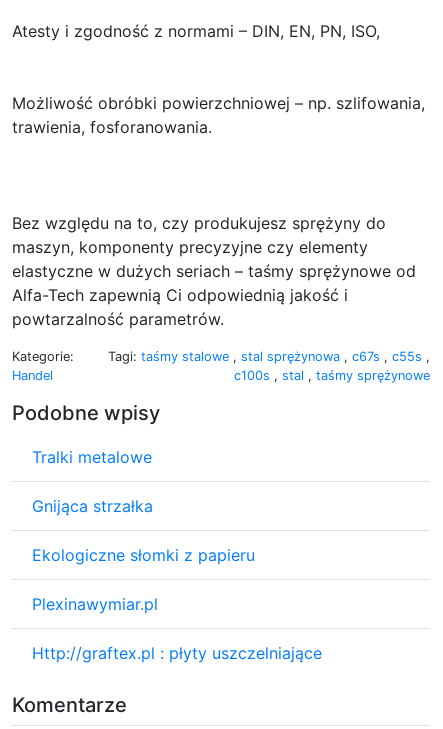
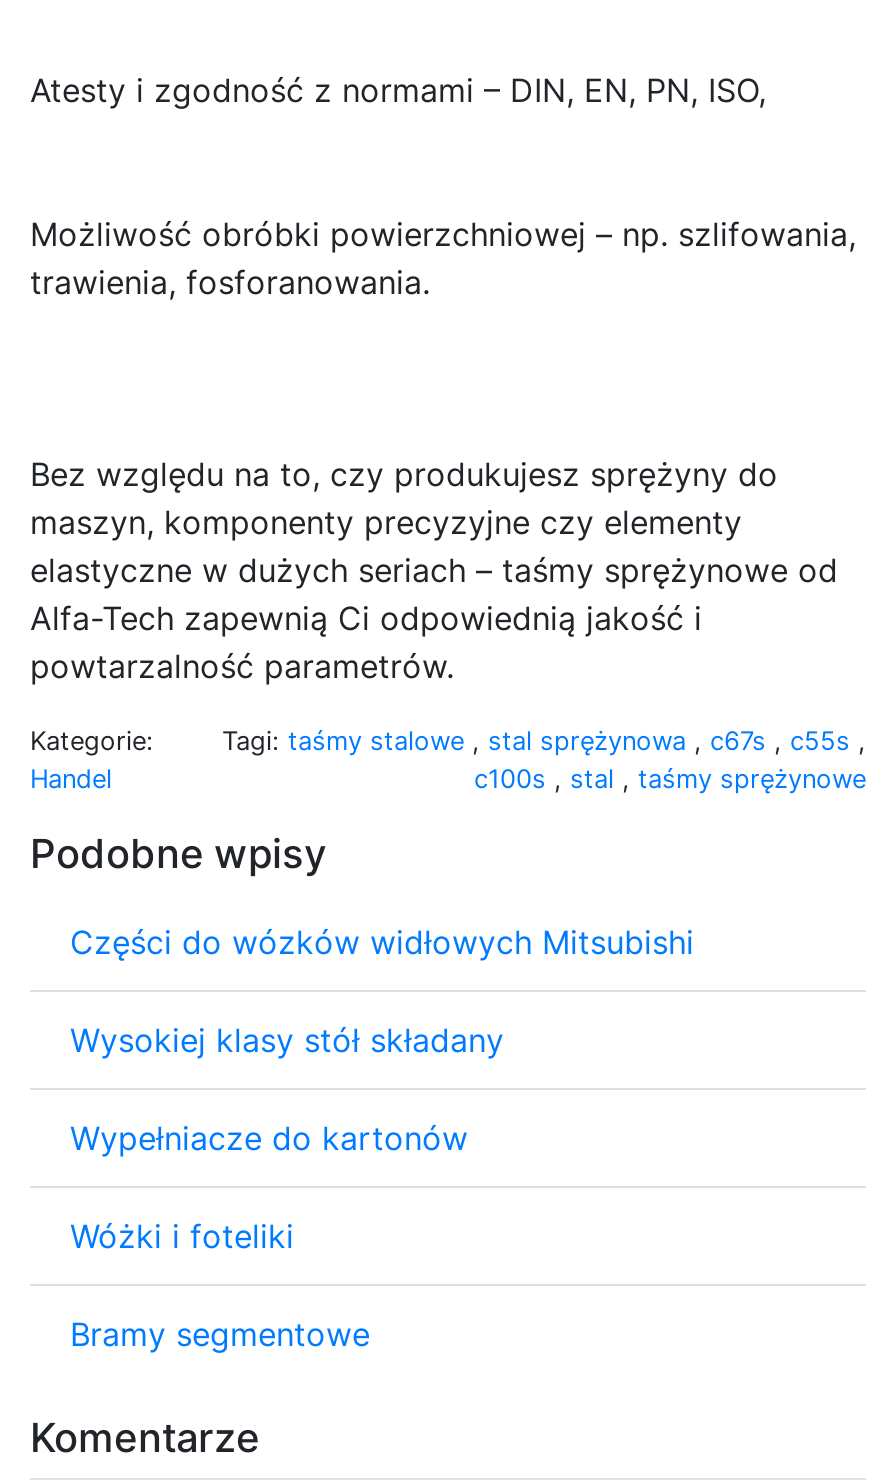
[32,447,152,467] Tralki metalowe -> [70,921,694,961] Części do wózków widłowych Mitsubishi
[32,496,153,516] Gnijąca strzałka -> [70,1019,504,1059] Wysokiej klasy stół składany
[32,545,255,565] Ekologiczne słomki z papieru -> [70,1117,468,1157] Wypełniacze do kartonów
[32,594,158,614] Plexinawymiar.pl -> [70,1215,294,1255] Wóżki i foteliki
[32,643,322,663] Http://graftex.pl : płyty uszczelniające -> [70,1313,370,1353] Bramy segmentowe

